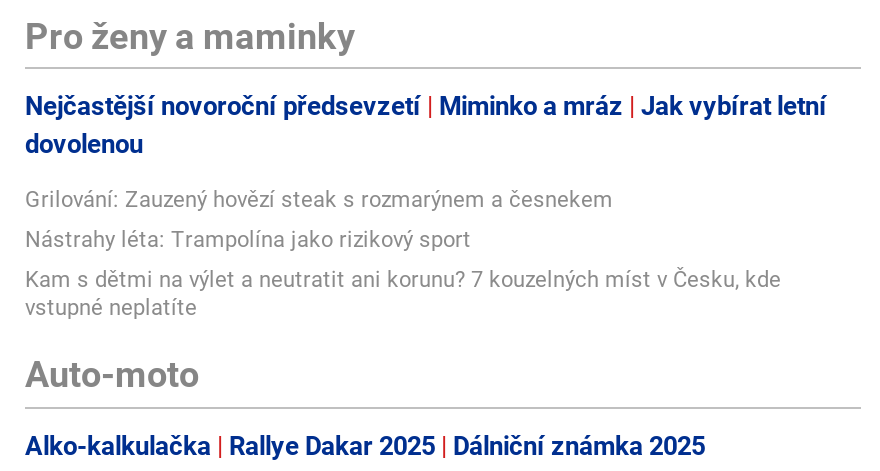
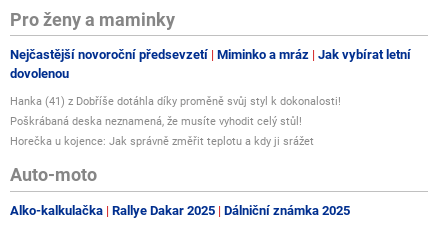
[25,187,613,213] Grilování: Zauzený hovězí steak s rozmarýnem a česnekem -> [10,95,341,108] Hanka (41) z Dobříše dotáhla díky proměně svůj styl k dokonalosti!
[25,227,471,253] Nástrahy léta: Trampolína jako rizikový sport -> [10,115,302,128] Poškrábaná deska neznamená, že musíte vyhodit celý stůl!
[25,267,781,321] Kam s dětmi na výlet a neutratit ani korunu? 7 kouzelných míst v Česku, kde | vstupné neplatíte -> [10,135,314,148] Horečka u kojence: Jak správně změřit teplotu a kdy ji srážet

